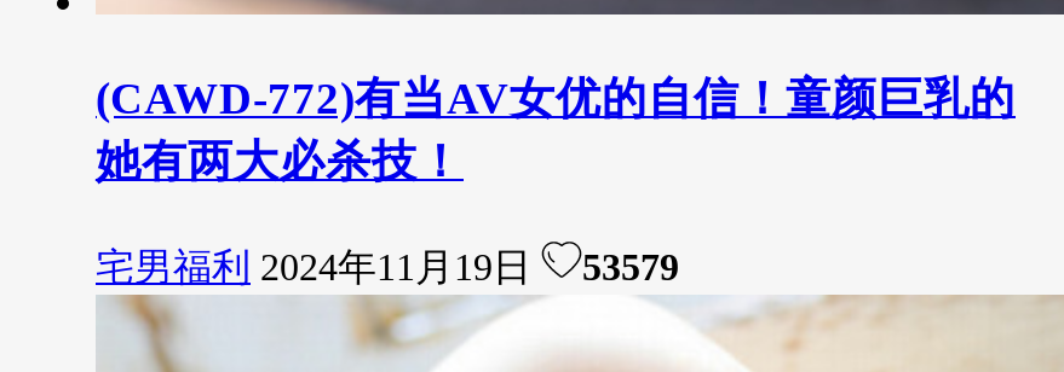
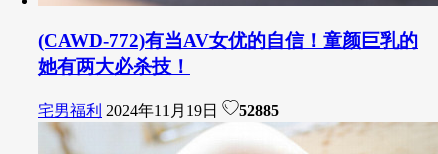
[96,247,679,288] 宅男福利 2024年11月19日 53579 -> [38,102,279,119] 宅男福利 2024年11月19日 52885

